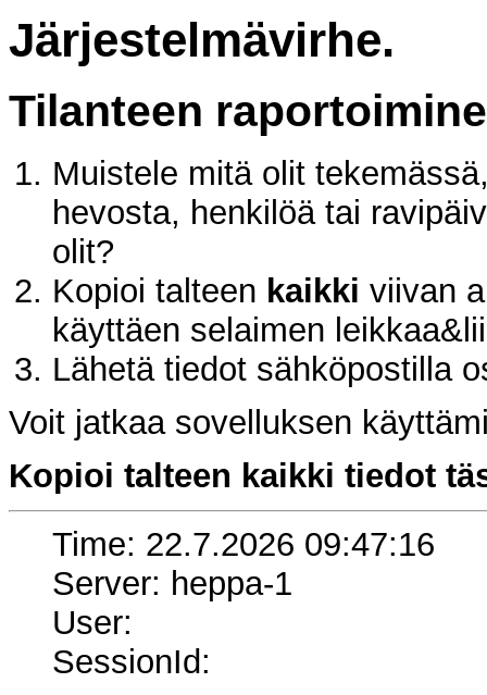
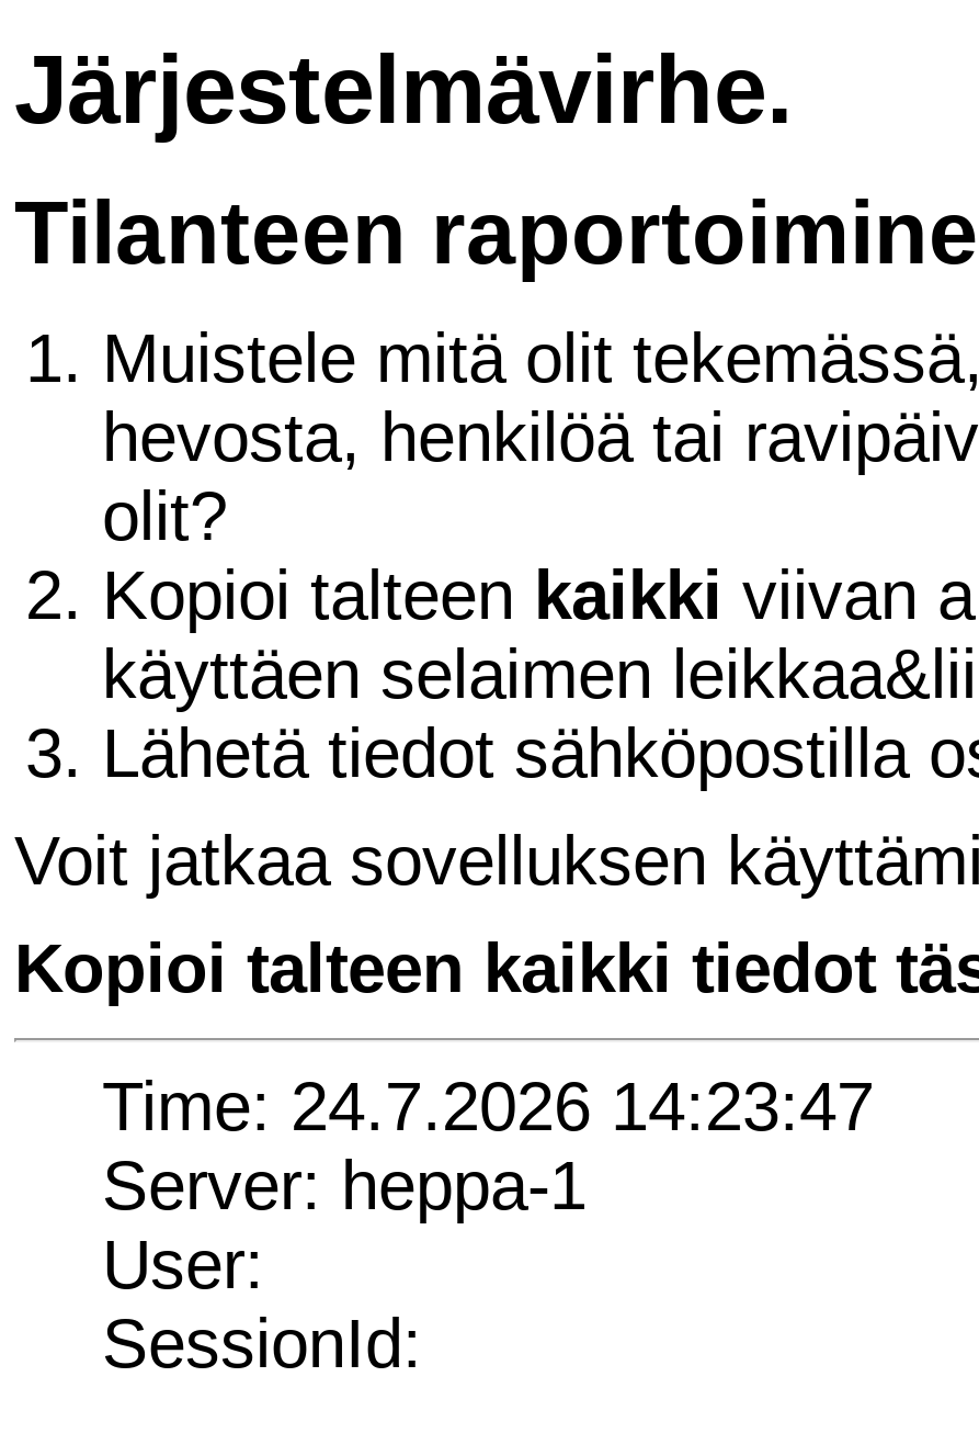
[52,526,435,564] Time: 22.7.2026 09:47:16 -> [102,1070,874,1146] Time: 24.7.2026 14:23:47

